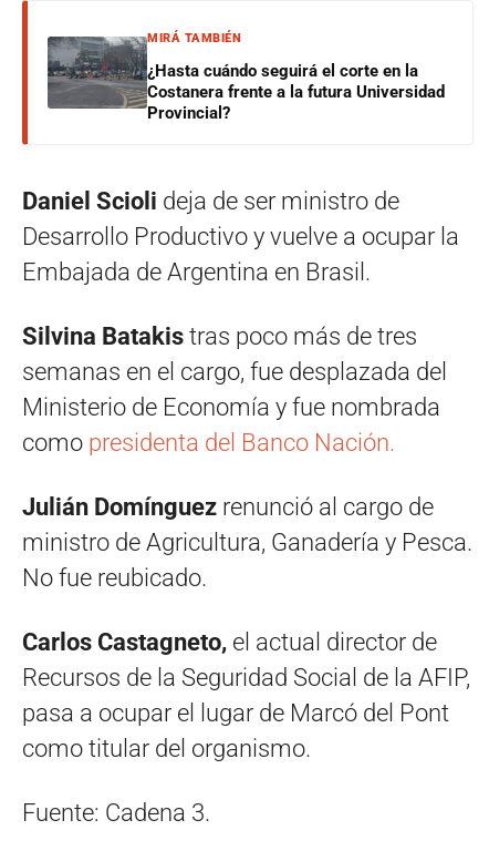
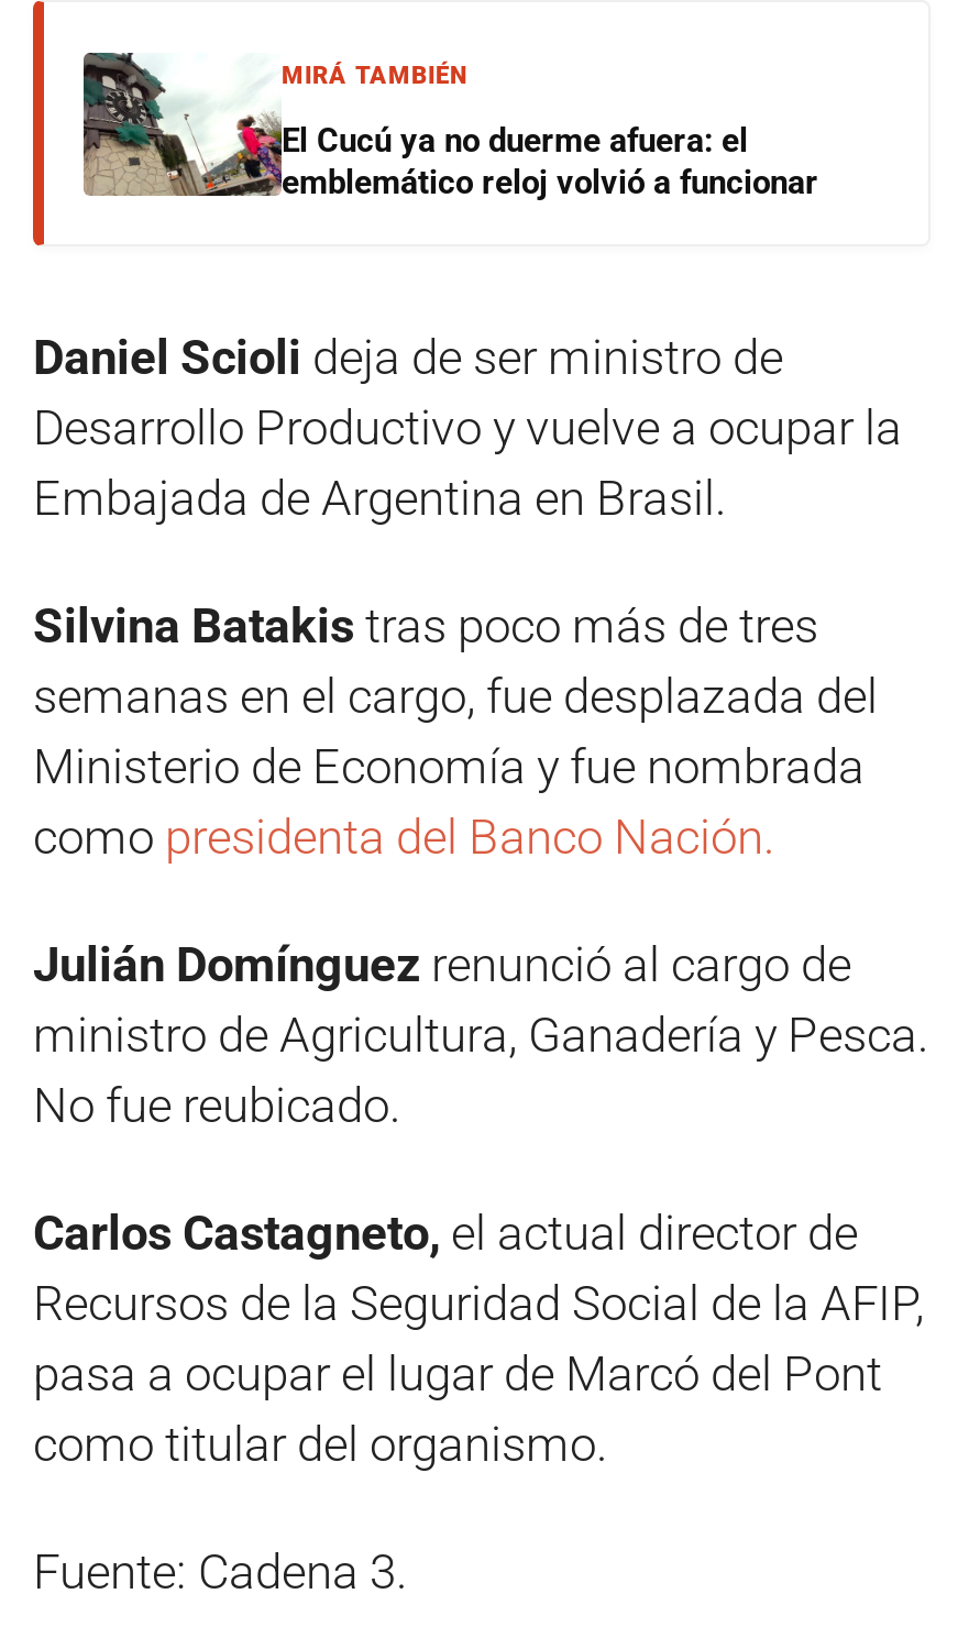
[46,27,445,123] [image] | ¿Hasta cuándo seguirá el corte en la | Costanera frente a la futura Universidad | Provincial? -> [81,51,818,203] [image] | El Cucú ya no duerme afuera: el | emblemático reloj volvió a funcionar

